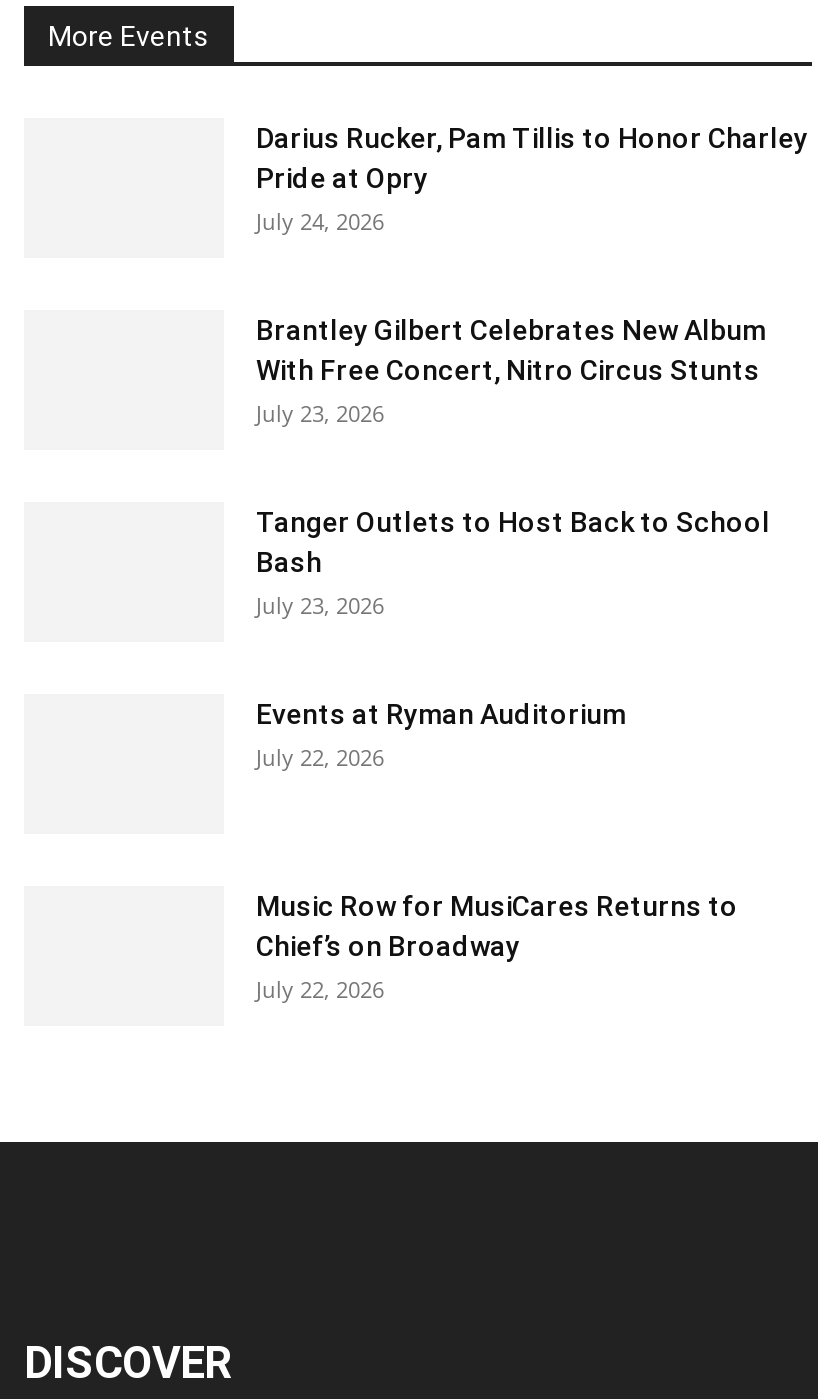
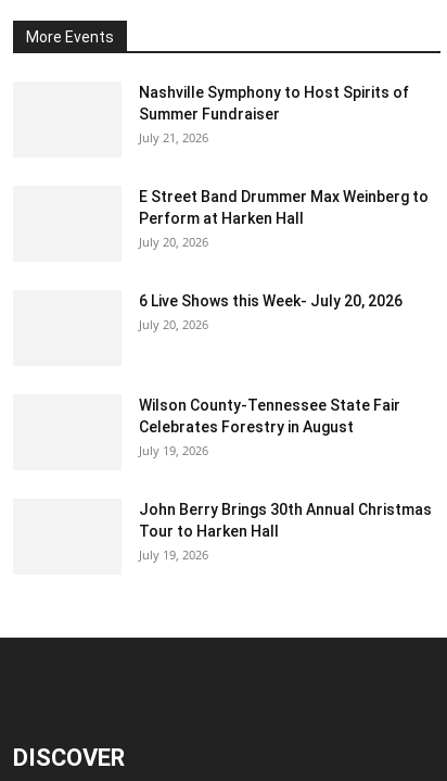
[256,122,808,236] Darius Rucker, Pam Tillis to Honor Charley | Pride at Opry | July 24, 2026 -> [139,84,409,146] Nashville Symphony to Host Spirits of | Summer Fundraiser | July 21, 2026
[256,314,766,428] Brantley Gilbert Celebrates New Album | With Free Concert, Nitro Circus Stunts | July 23, 2026 -> [139,188,429,250] E Street Band Drummer Max Weinberg to | Perform at Harken Hall | July 20, 2026
[256,506,770,620] Tanger Outlets to Host Back to School | Bash | July 23, 2026 -> [139,292,403,332] 6 Live Shows this Week- July 20, 2026 | July 20, 2026
[256,698,626,772] Events at Ryman Auditorium | July 22, 2026 -> [139,396,400,458] Wilson County-Tennessee State Fair | Celebrates Forestry in August | July 19, 2026
[256,890,738,1004] Music Row for MusiCares Returns to | Chief’s on Broadway | July 22, 2026 -> [139,501,432,563] John Berry Brings 30th Annual Christmas | Tour to Harken Hall | July 19, 2026

